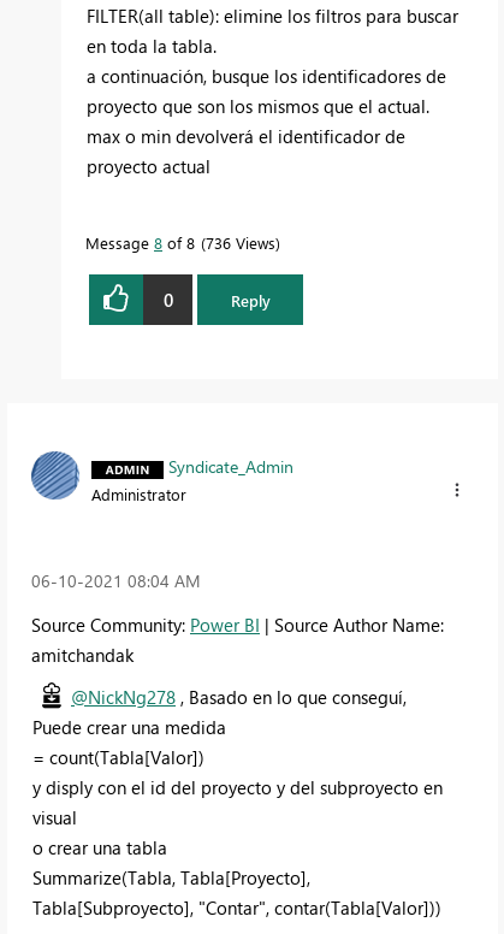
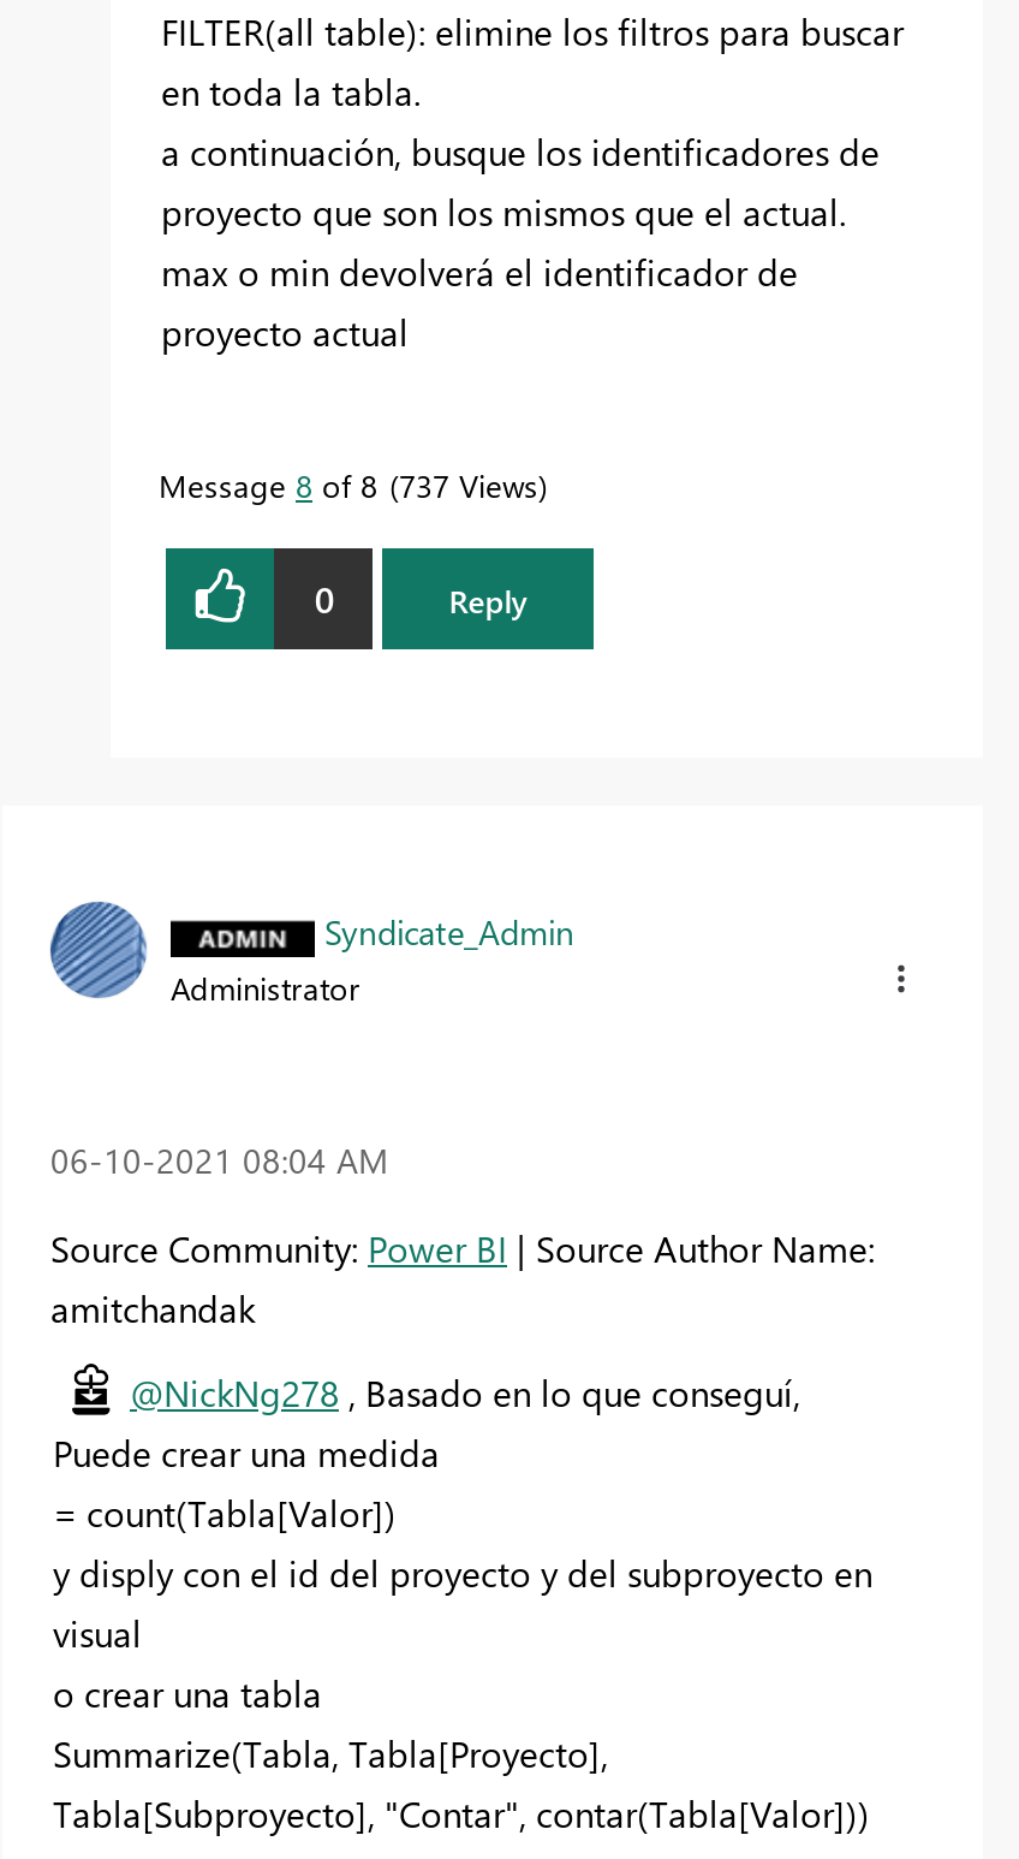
[85,233,275,253] Message 8 of 8 736 Views -> [159,465,538,506] Message 8 of 8 737 Views

